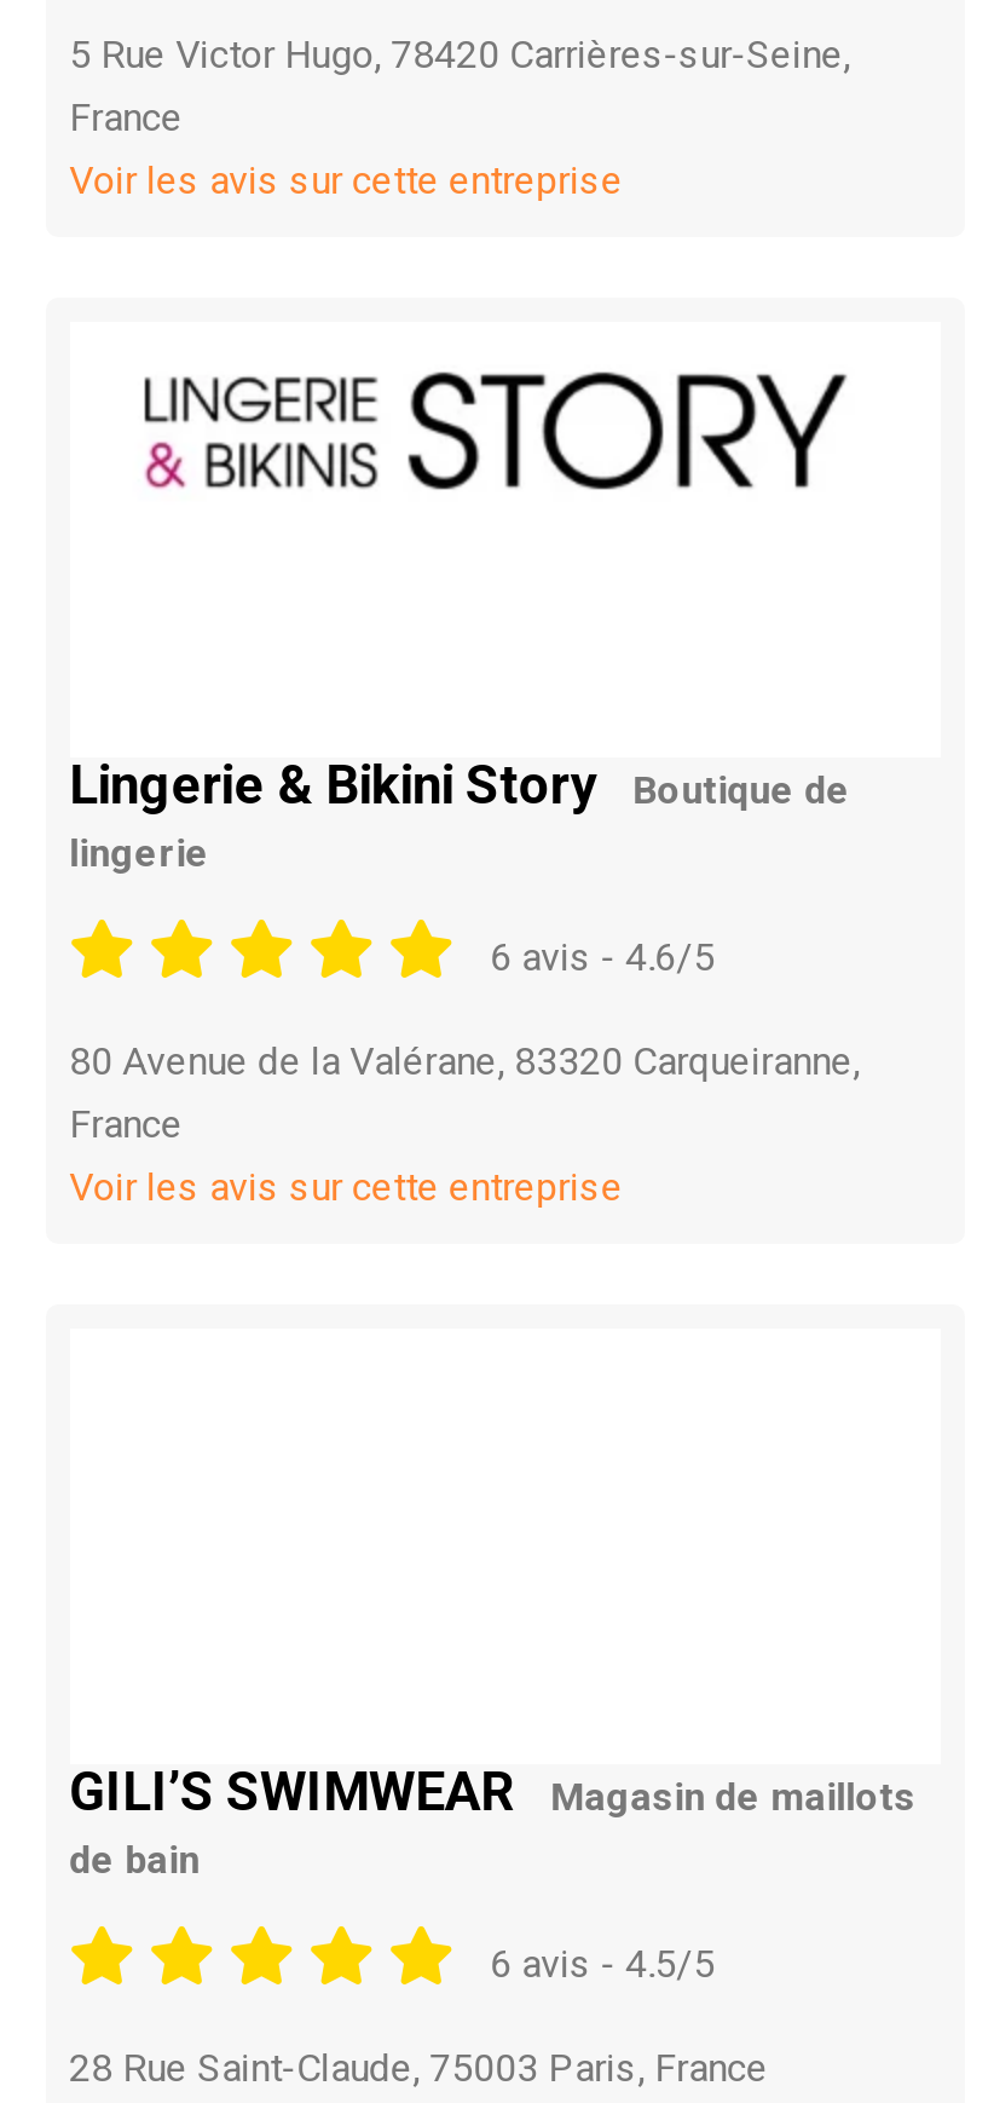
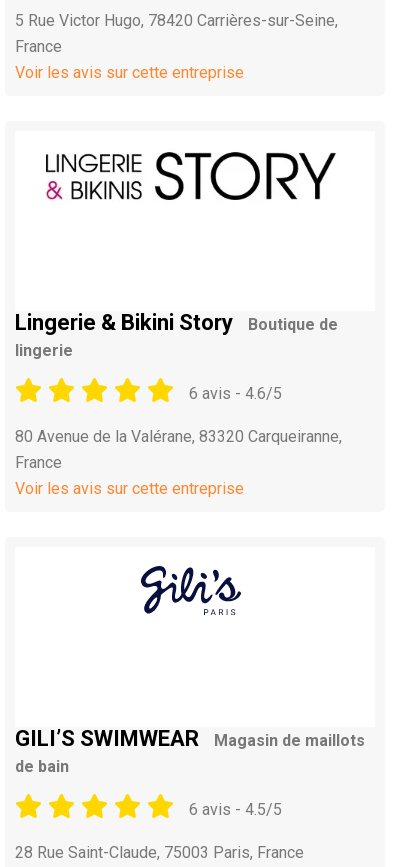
none -> [140,565,242,616] [image]

